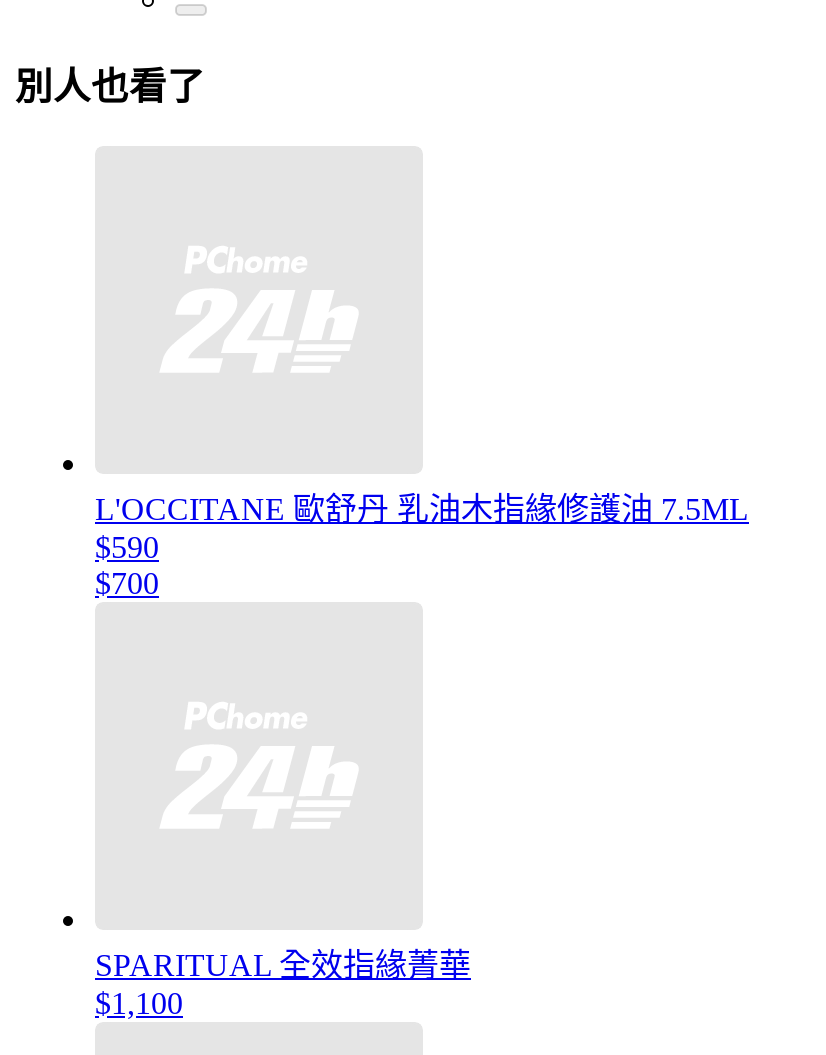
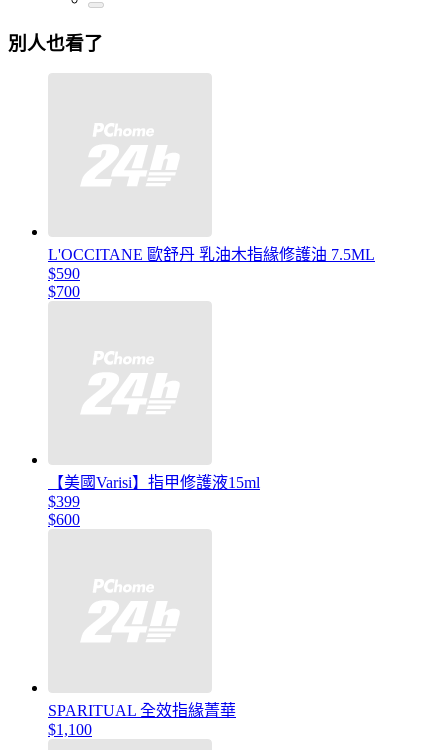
none -> [48,474,260,528] 【美國Varisi】指甲修護液15ml | $399 | $600

